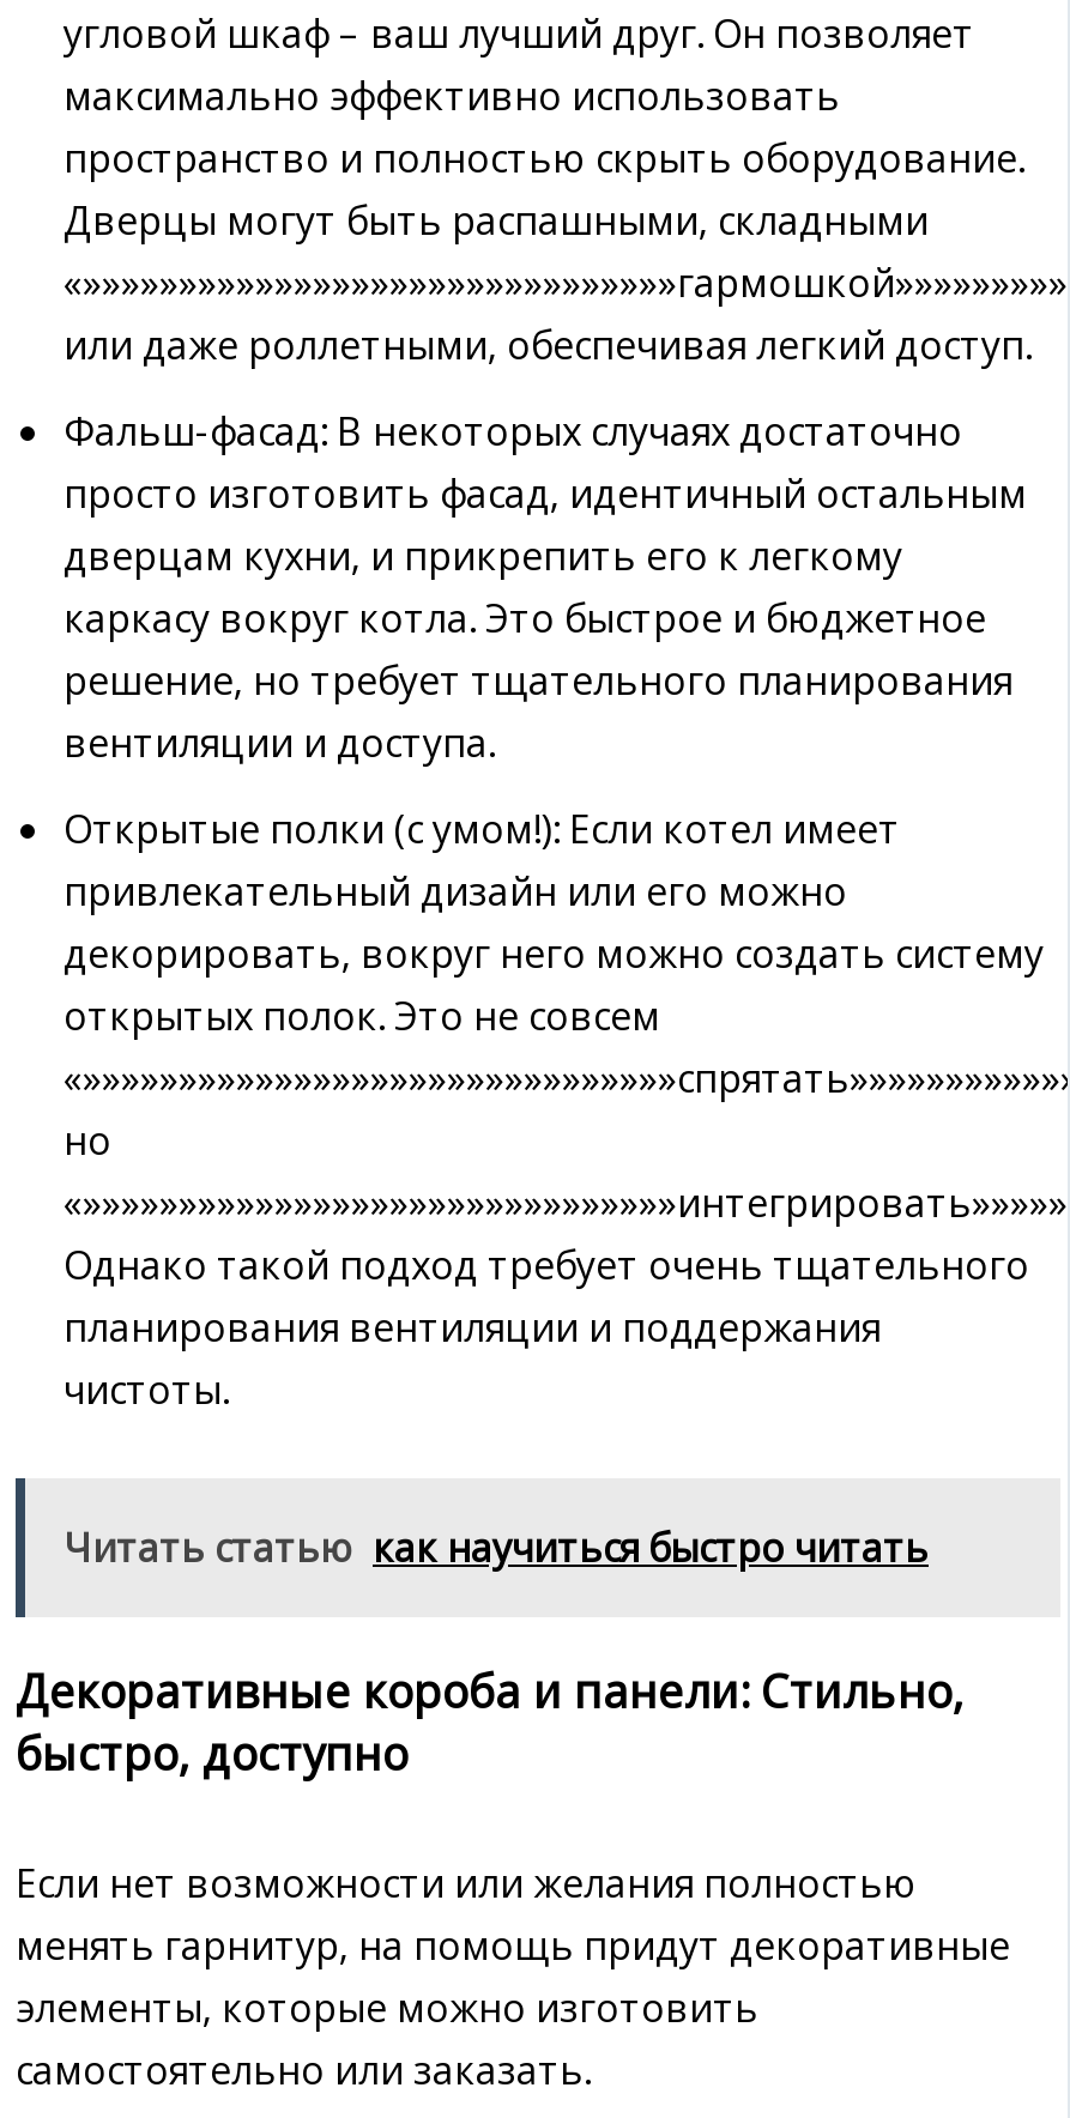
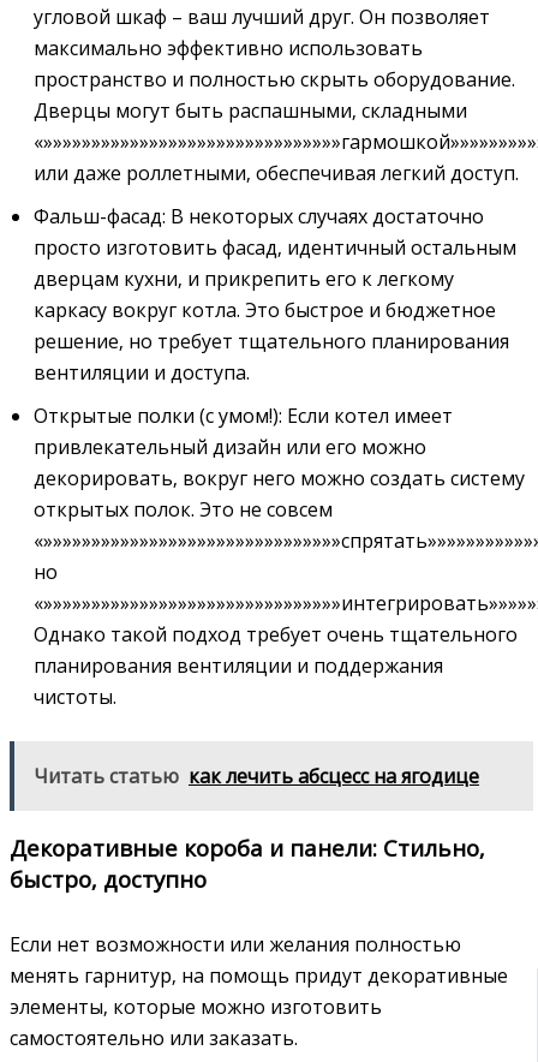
[64,1520,929,1573] Читать статью как научиться быстро читать -> [34,762,479,789] Читать статью как лечить абсцесс на ягодице

